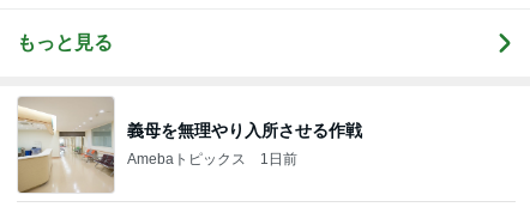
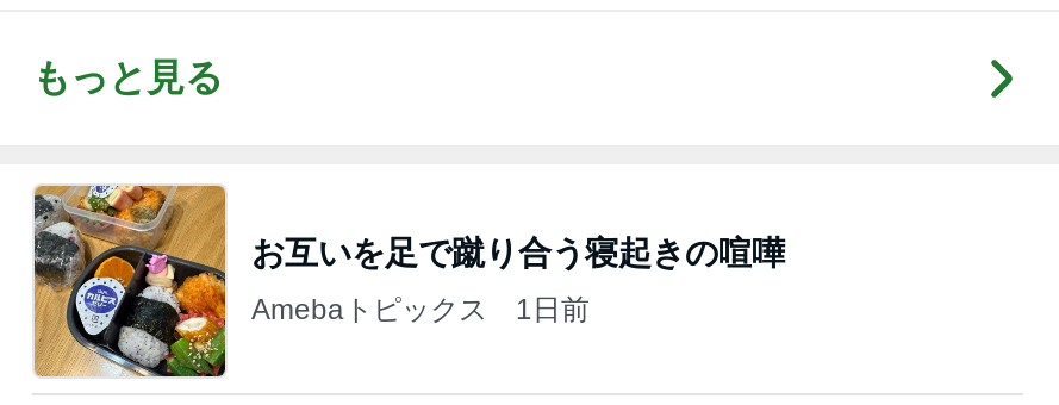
[17,96,362,194] [image] | 義母を無理やり入所させる作戦 -> [32,186,785,379] [image] | お互いを足で蹴り合う寝起きの喧嘩

